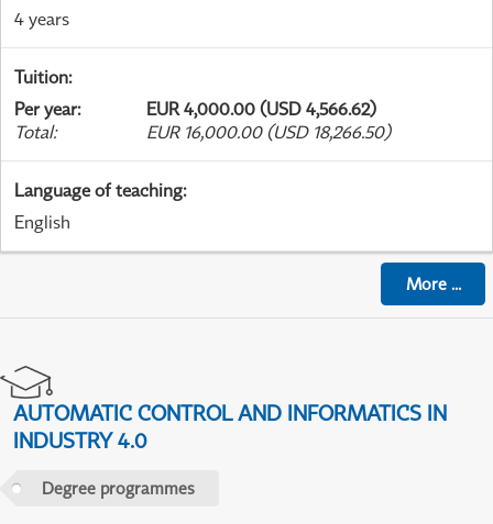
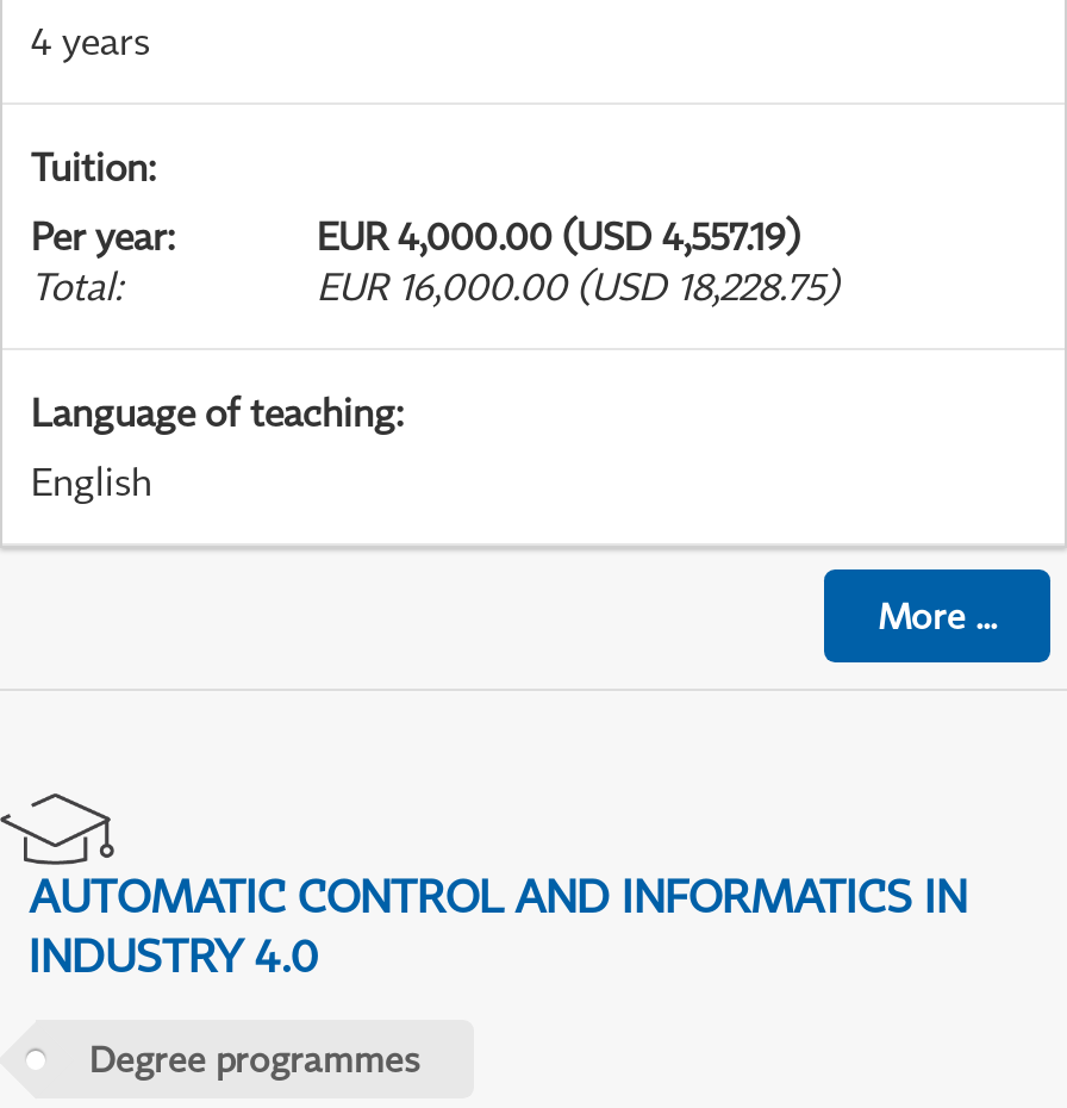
[146,98,376,120] EUR 4,000.00 (USD 4,566.62) -> [317,212,800,260] EUR 4,000.00 (USD 4,557.19)
[146,121,391,143] EUR 16,000.00 (USD 18,266.50) -> [317,262,838,310] EUR 16,000.00 (USD 18,228.75)

